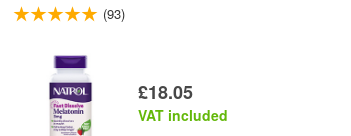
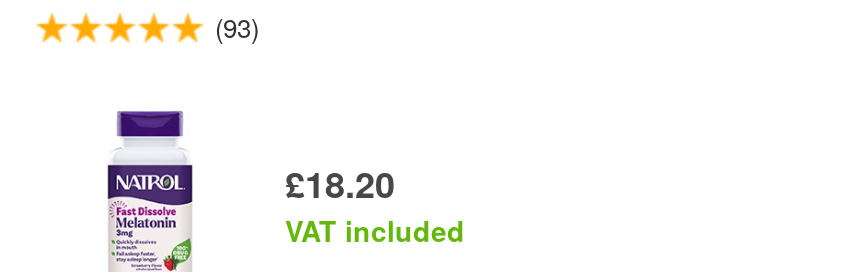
[138,79,193,105] £18.05 -> [285,158,395,210] £18.20

